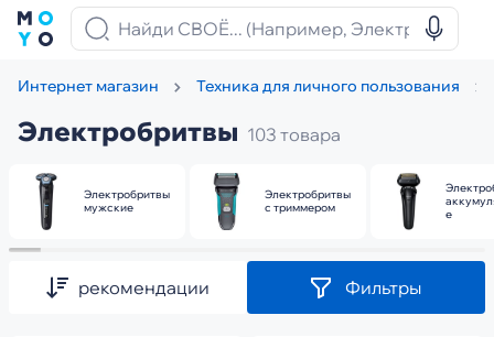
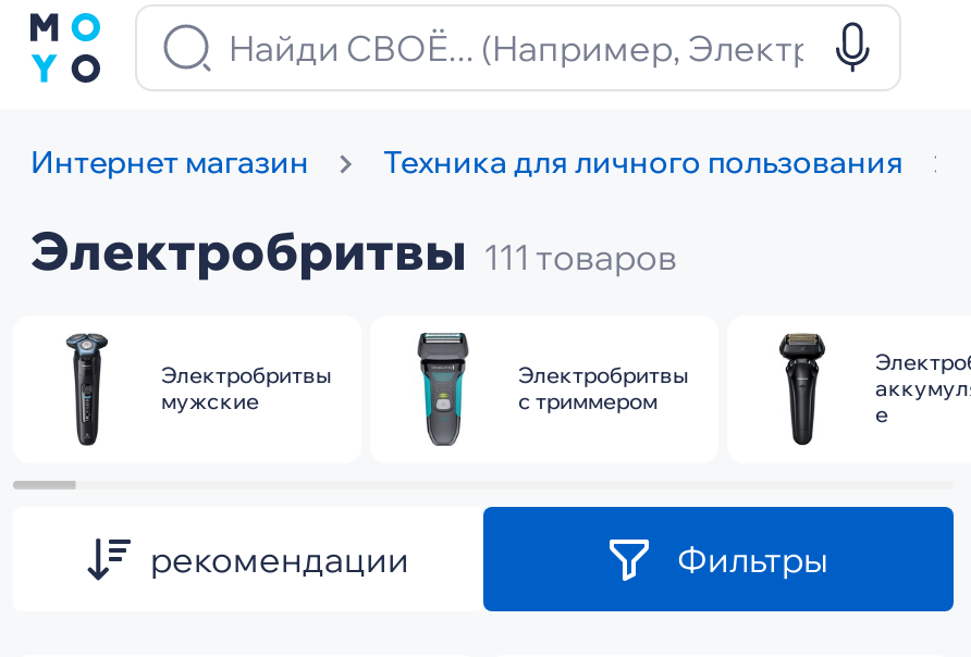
[18,115,341,148] Электробритвы 103 товара -> [30,218,677,283] Электробритвы 111 товаров

